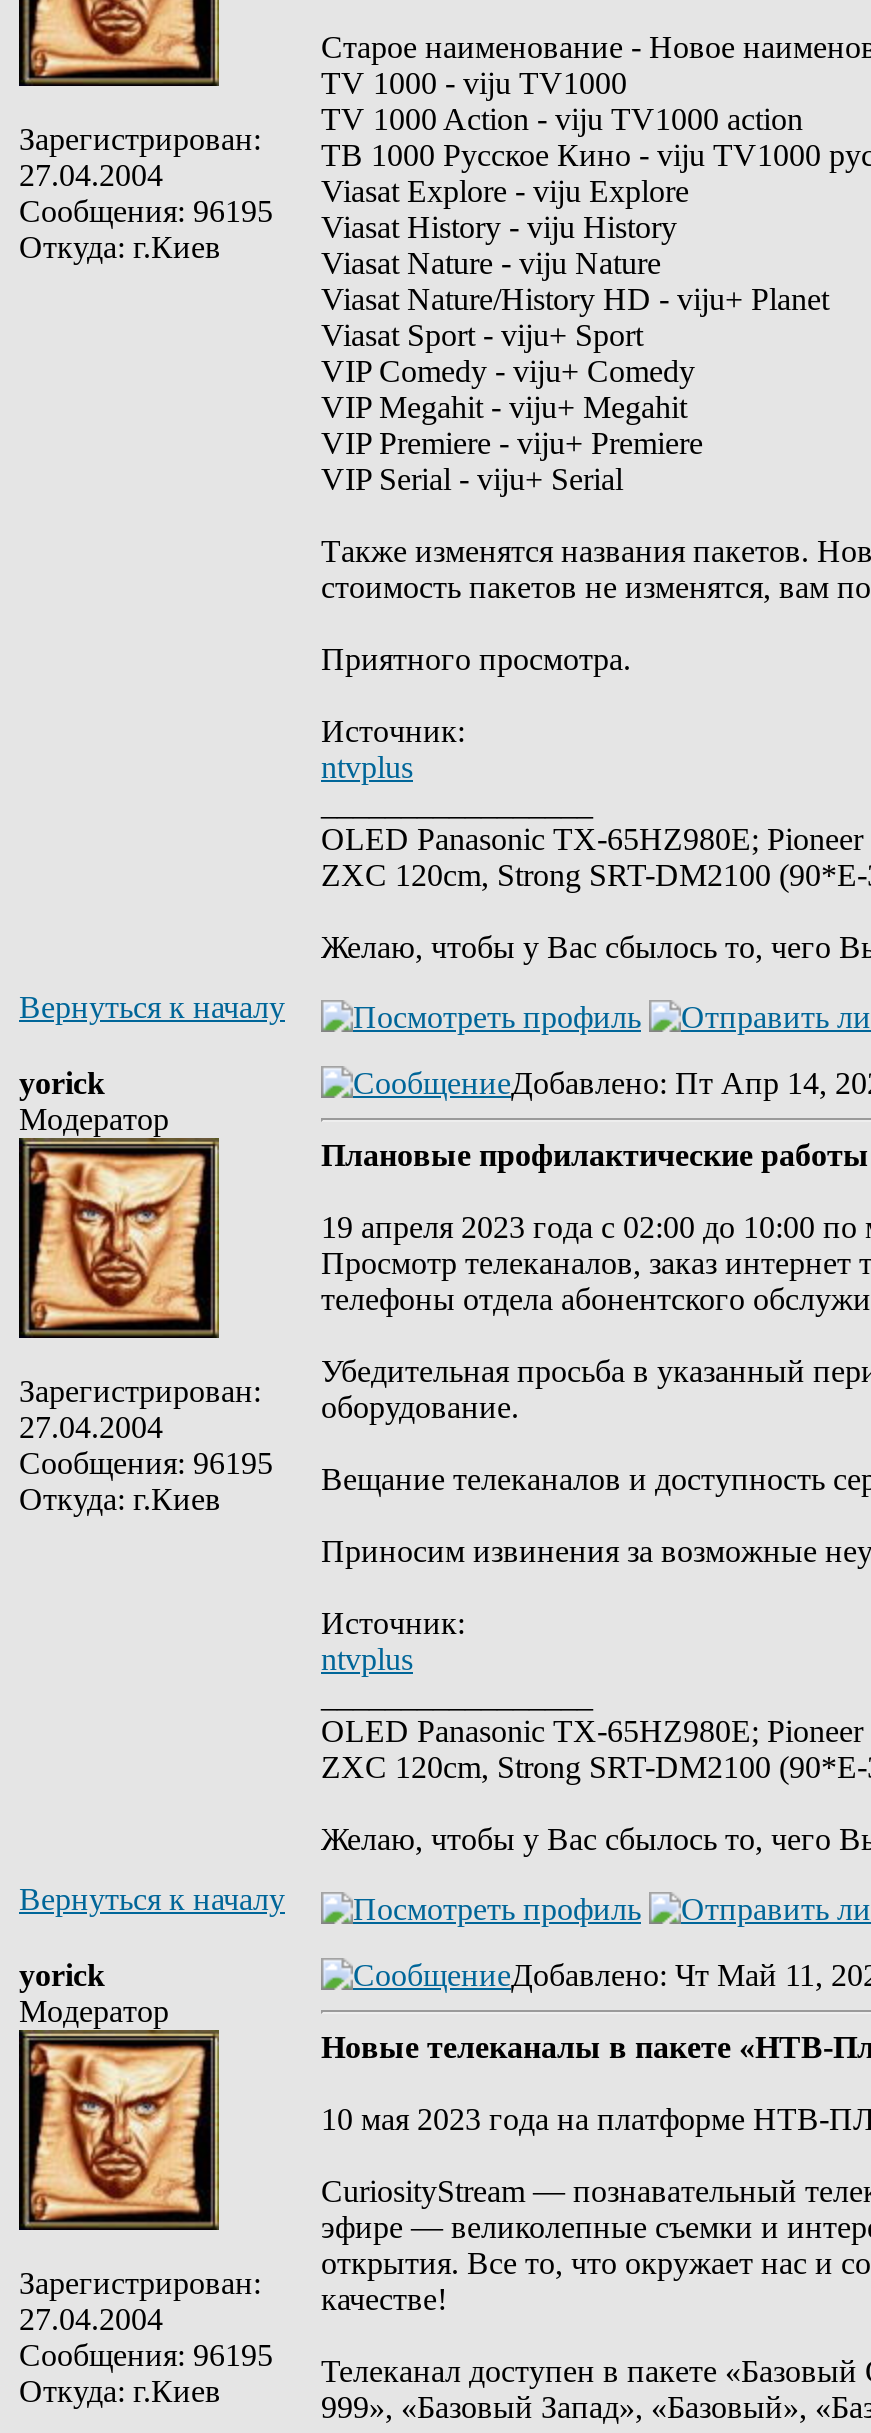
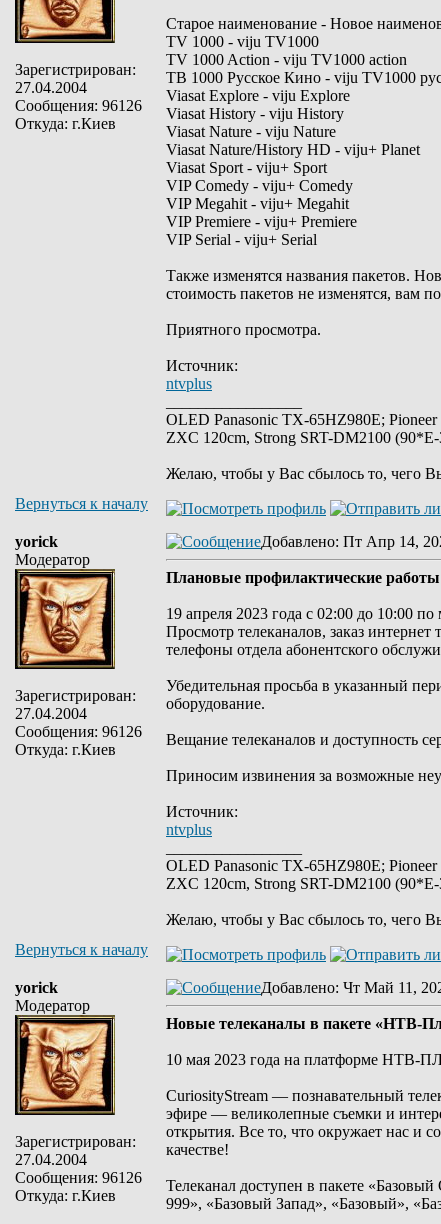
[19,194,677,244] Сообщения: 96195 Viasat History - viju History -> [15,97,344,122] Сообщения: 96126 Viasat History - viju History
[19,1446,273,1480] Сообщения: 96195 -> [15,723,142,740] Сообщения: 96126
[19,2338,273,2372] Сообщения: 96195 -> [15,1169,142,1186] Сообщения: 96126

